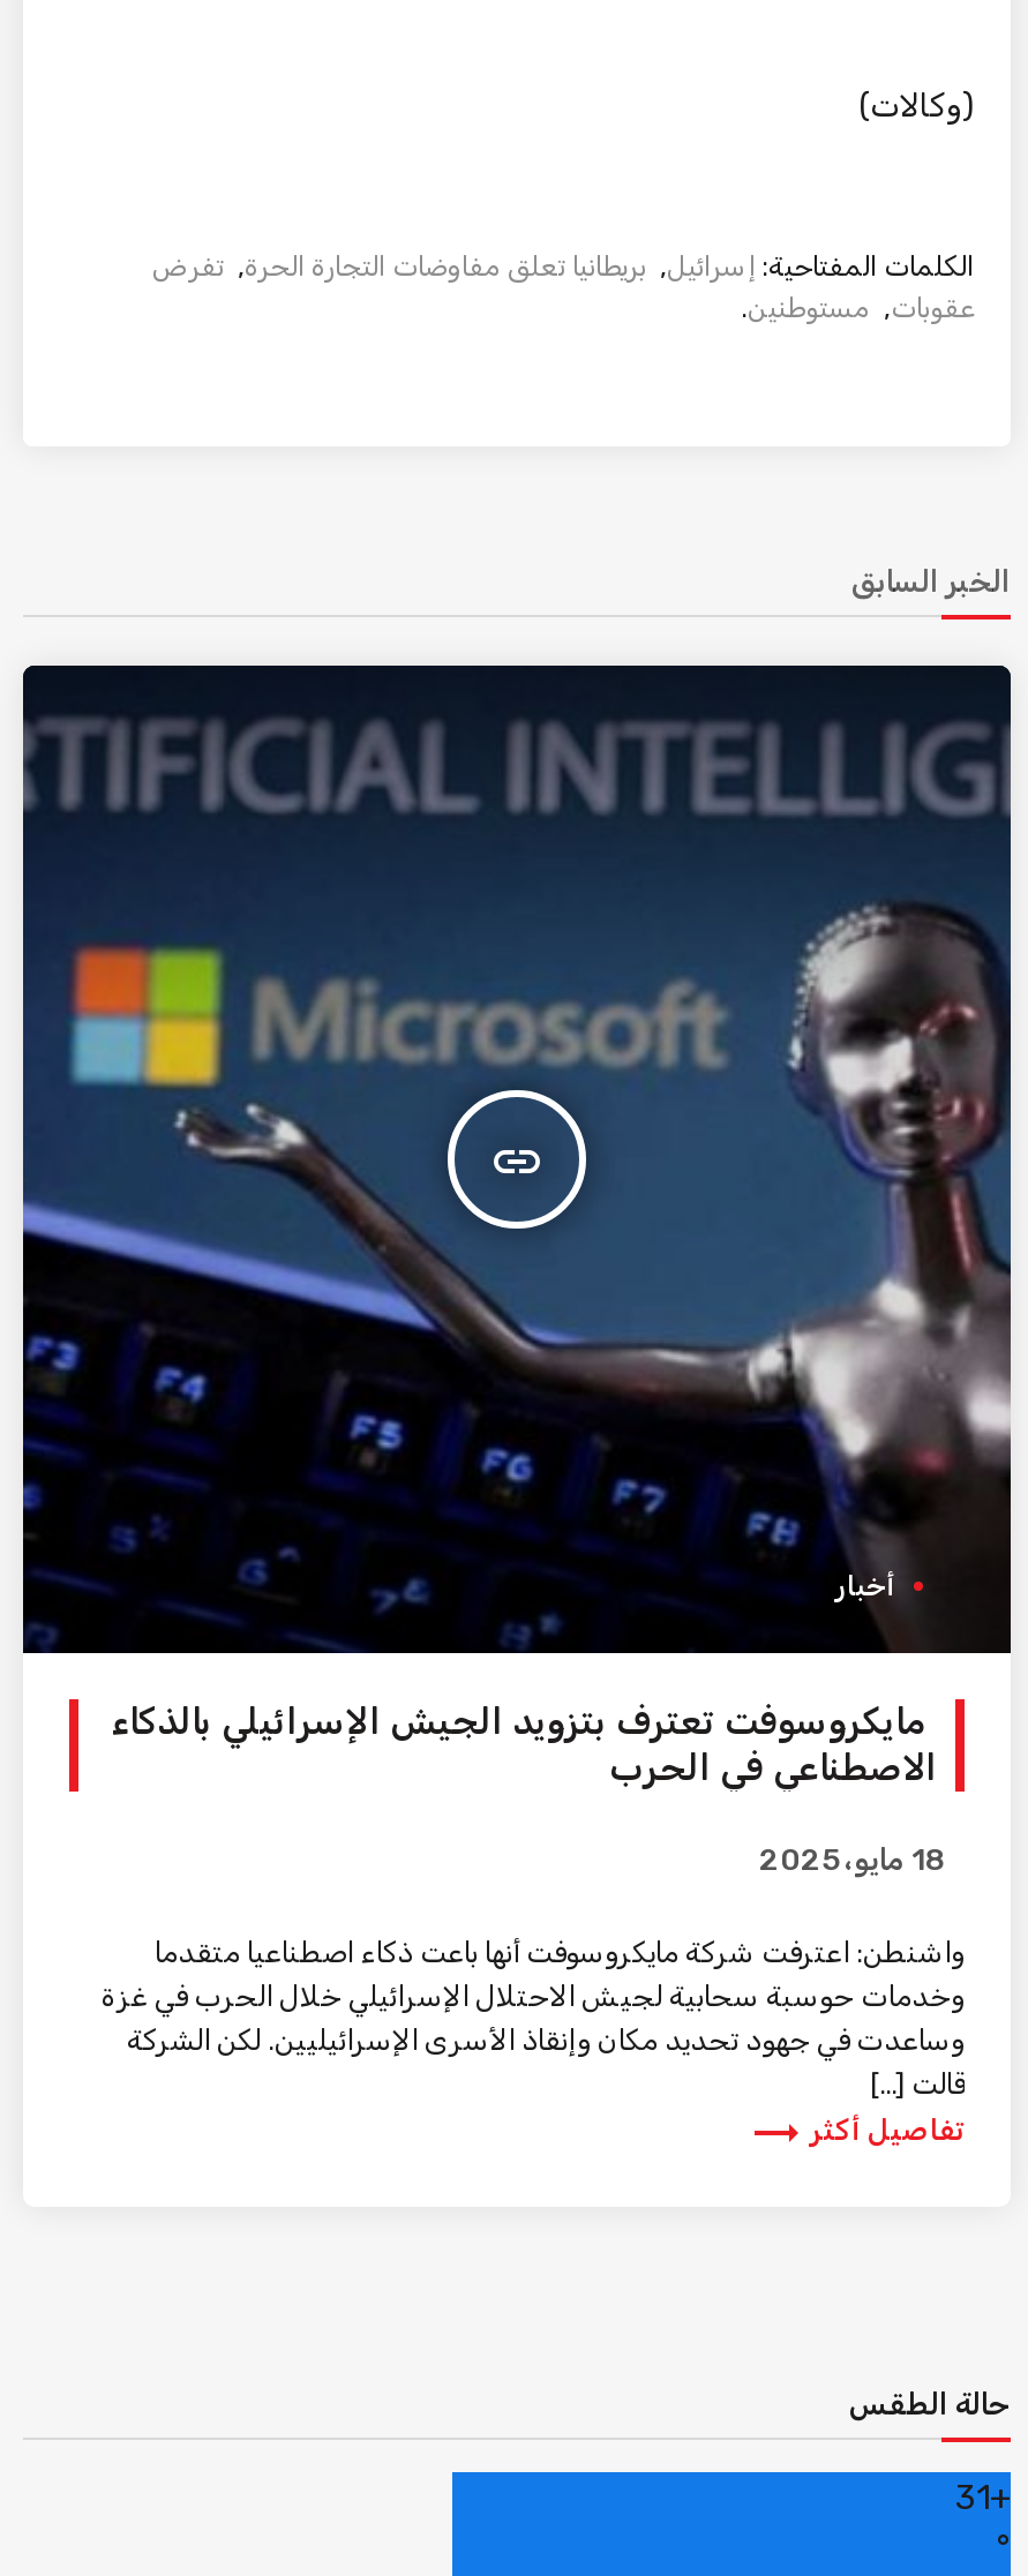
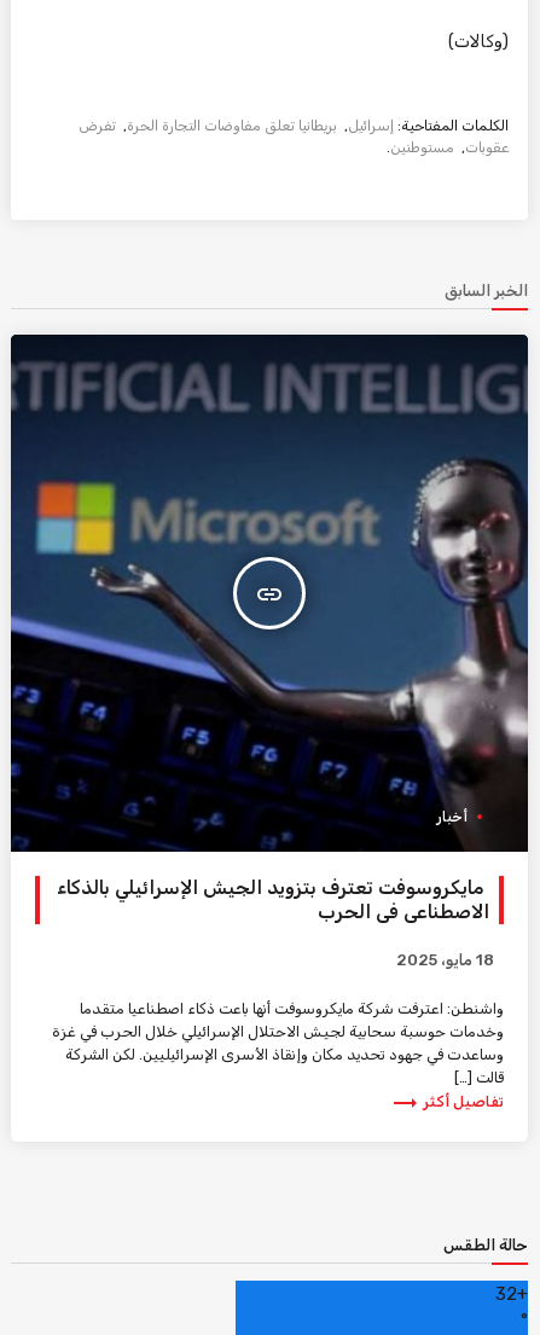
[955,2478,990,2519] 31 -> [495,1284,517,1305] 32

